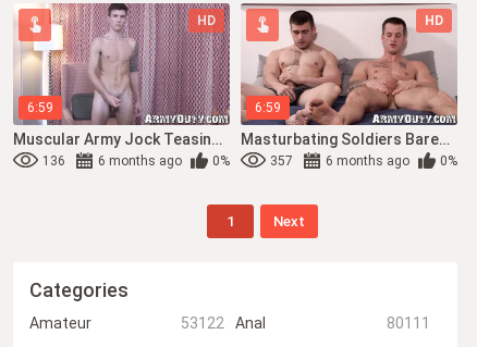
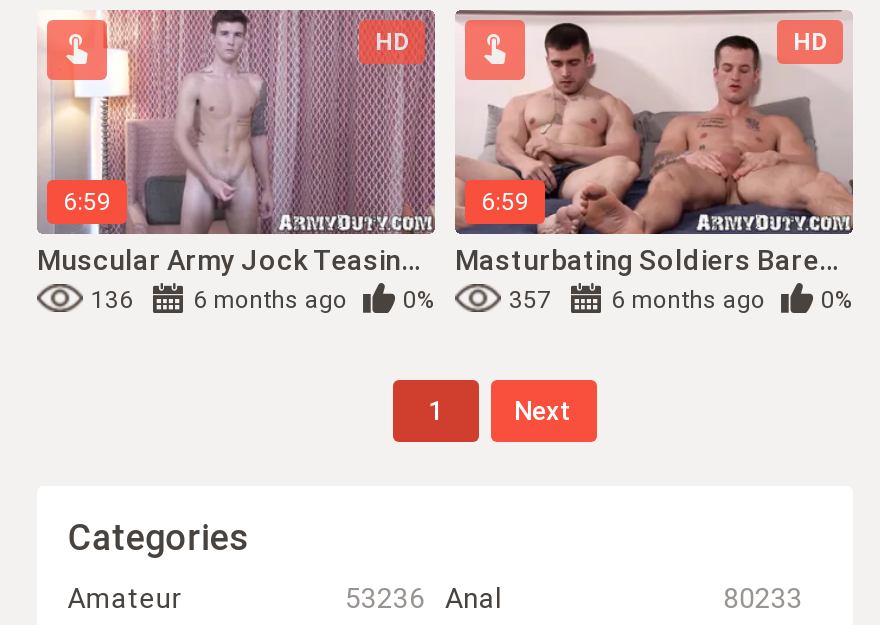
[181,314,266,332] 53122 Anal -> [345,582,501,614] 53236 Anal
[386,314,430,332] 80111 -> [723,582,803,614] 80233

